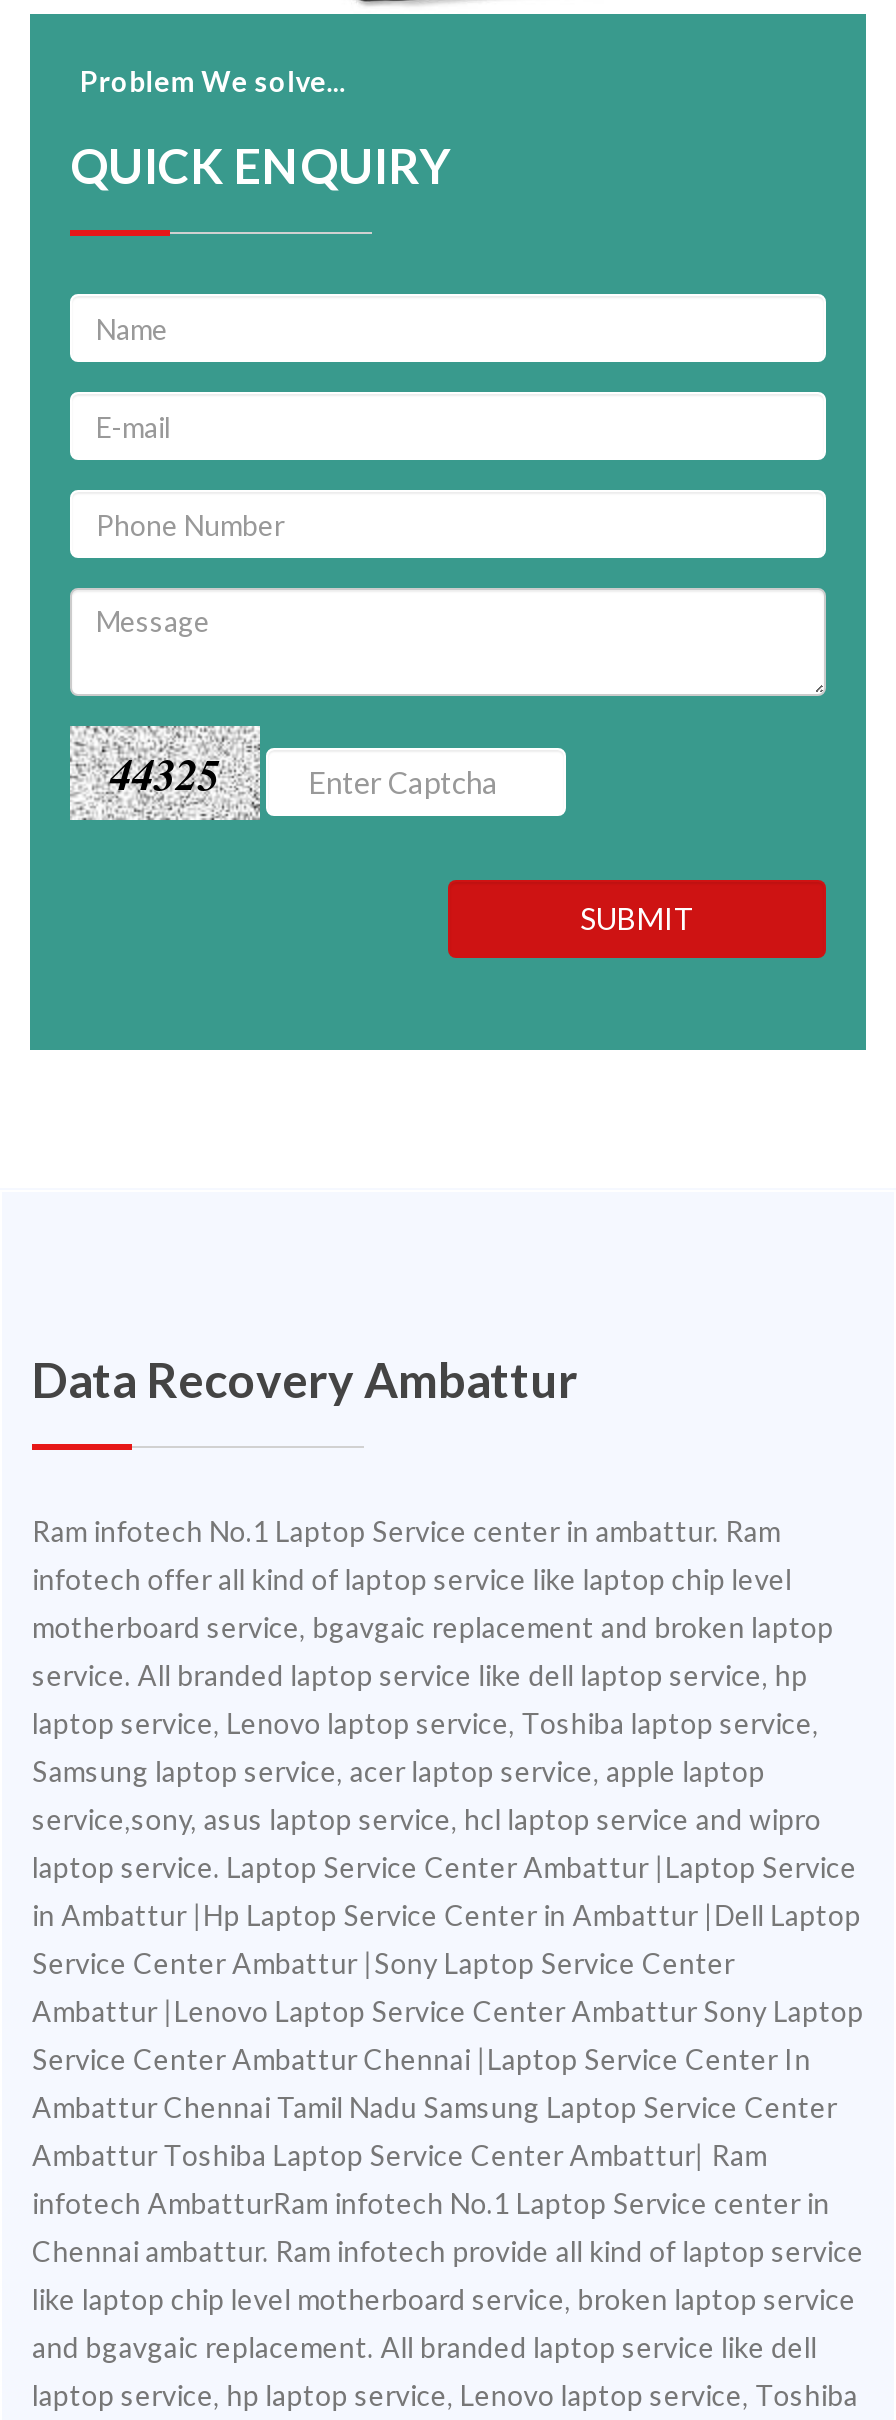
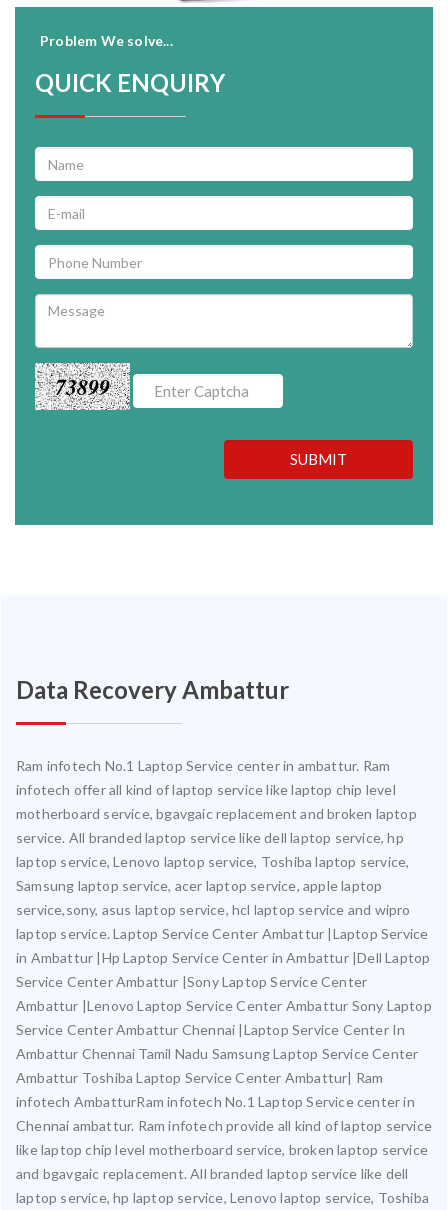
[110,742,220,804] 44325 -> [55,371,110,402] 73899

